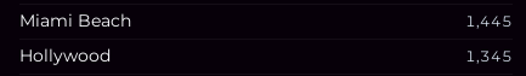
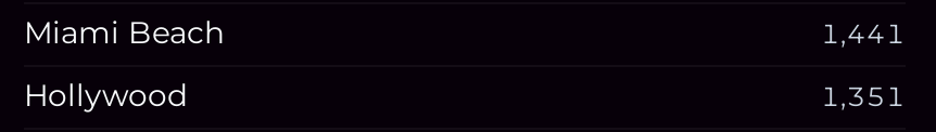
[465,12,513,30] 1,445 -> [821,17,906,50] 1,441
[465,47,513,65] 1,345 -> [821,80,906,113] 1,351

